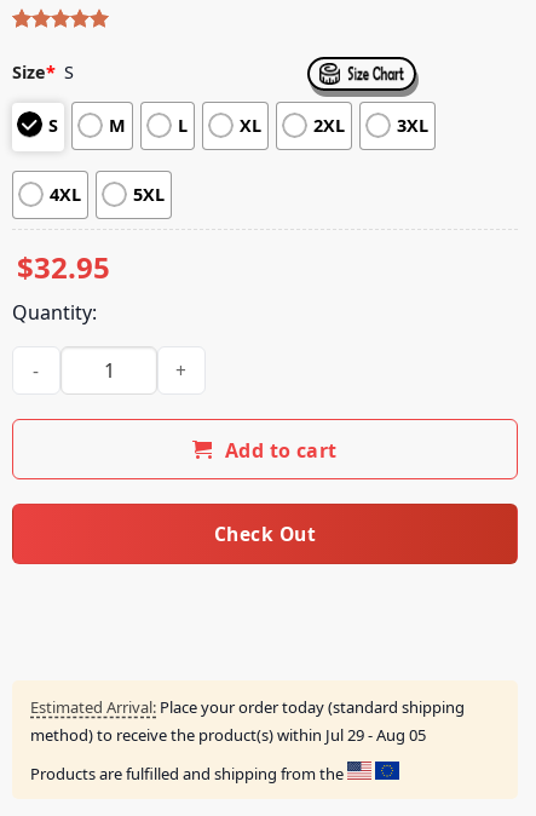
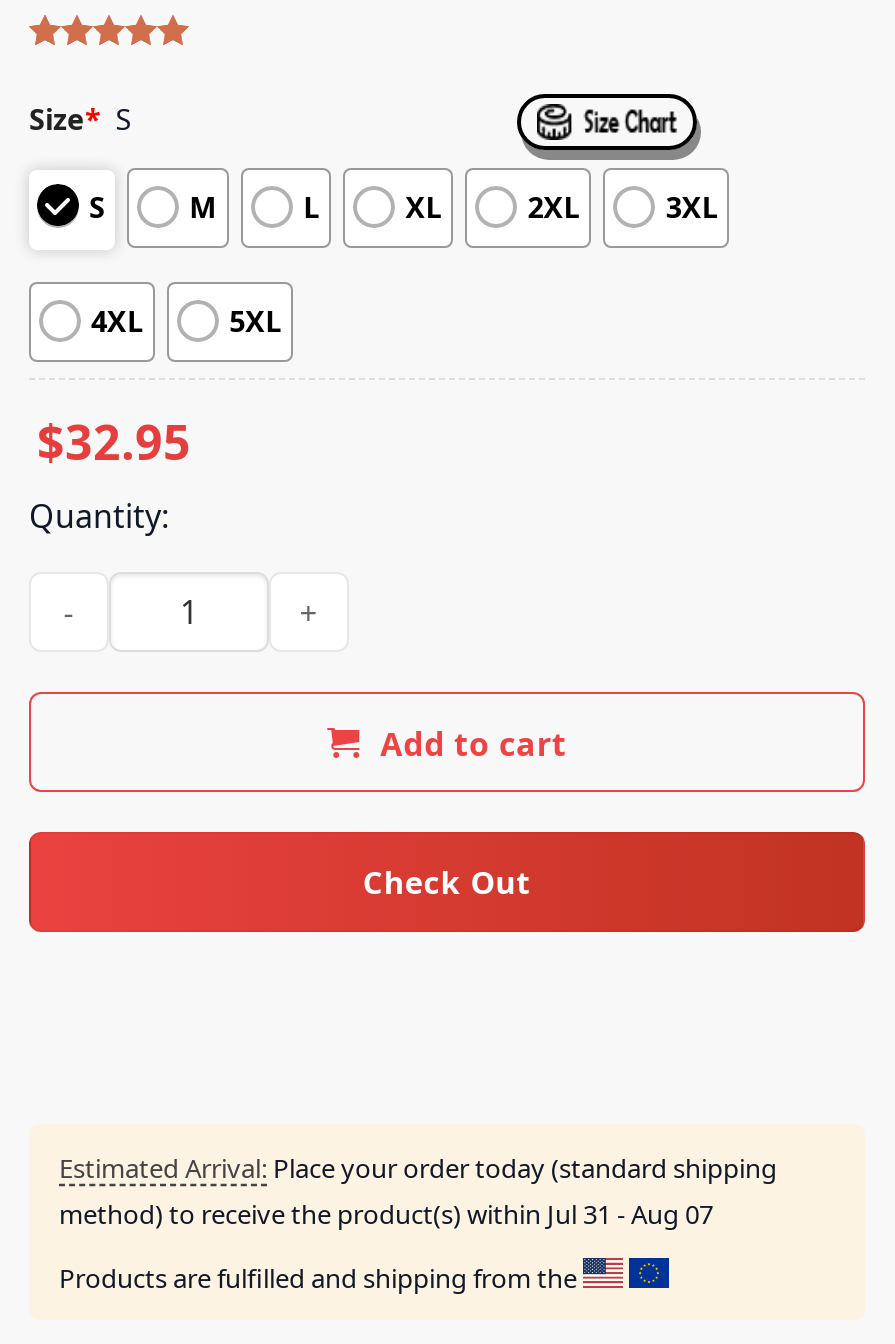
[30,724,426,746] method) to receive the product(s) within Jul 29 - Aug 05 -> [59,1196,713,1232] method) to receive the product(s) within Jul 31 - Aug 07

